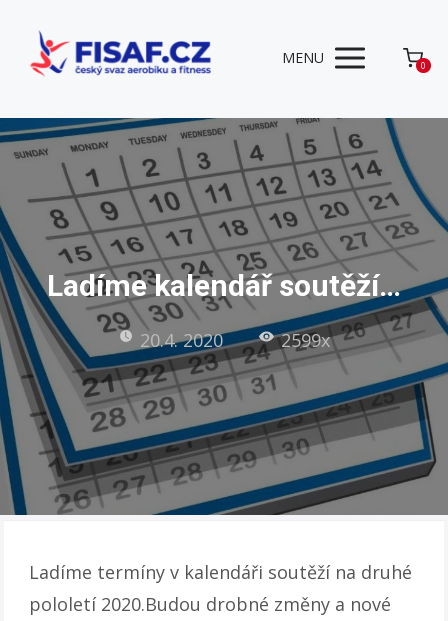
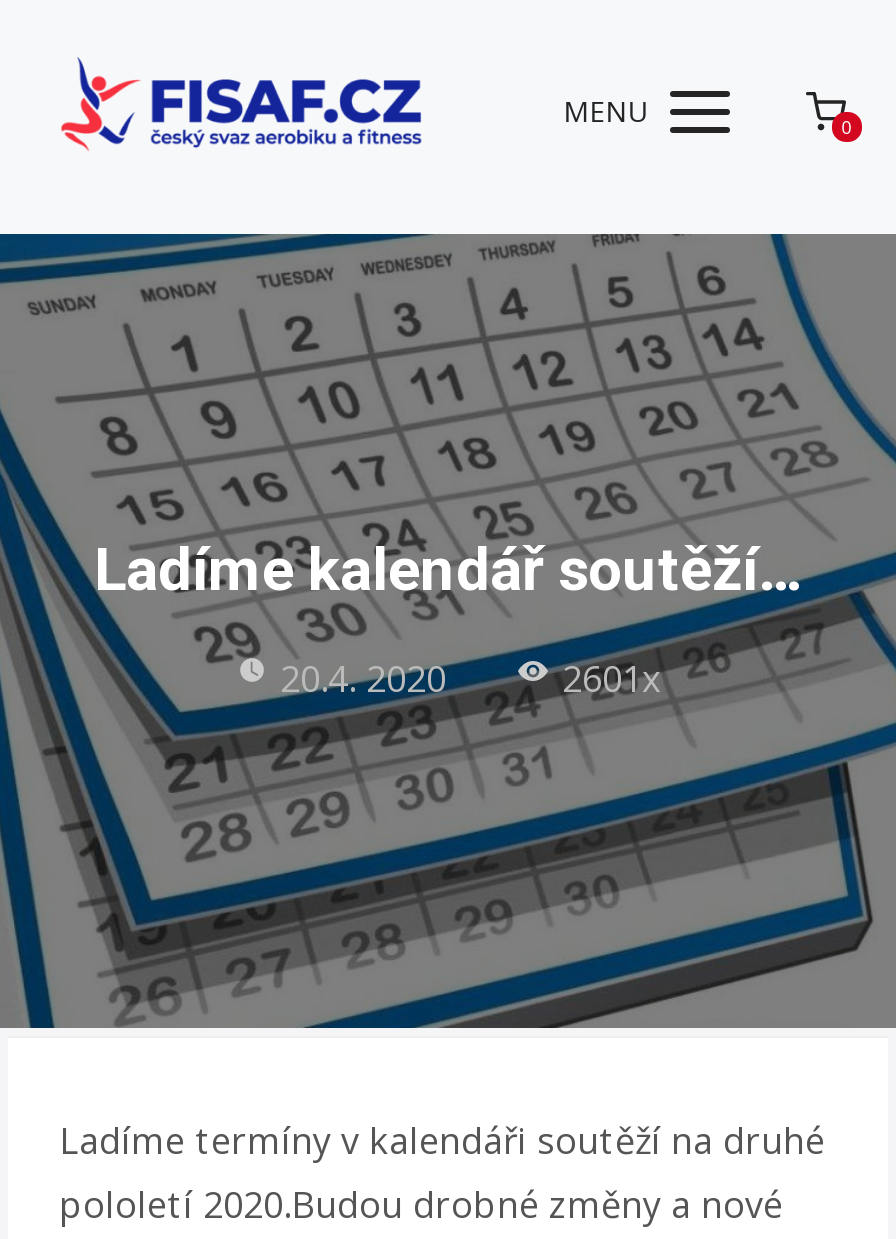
[281,328,330,352] 2599x -> [562,653,660,701] 2601x

